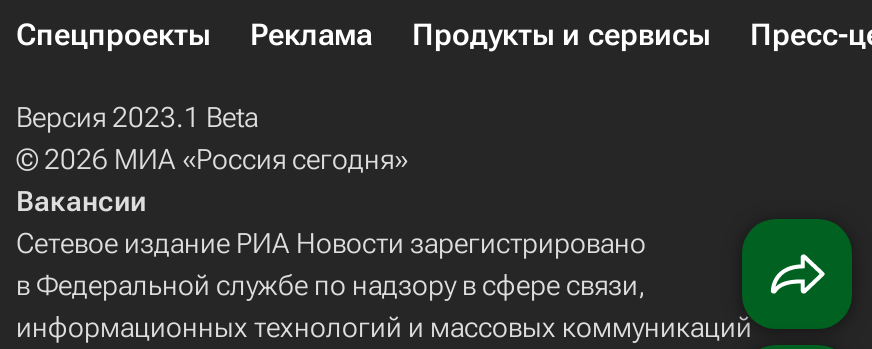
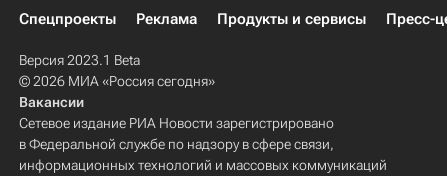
[742,219,852,329] [image] -> none

